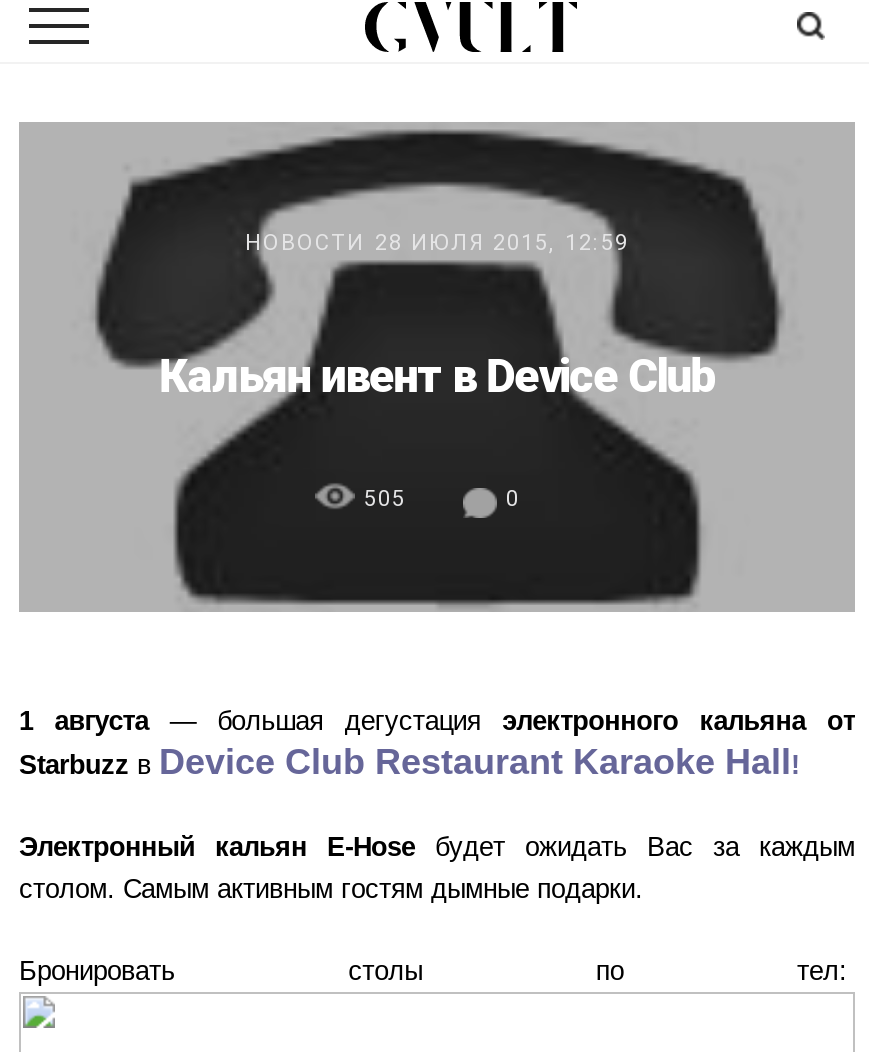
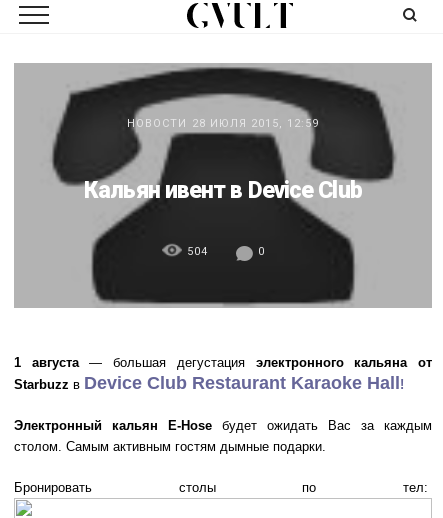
[364,486,406,512] 505 -> [186,245,207,258] 504

